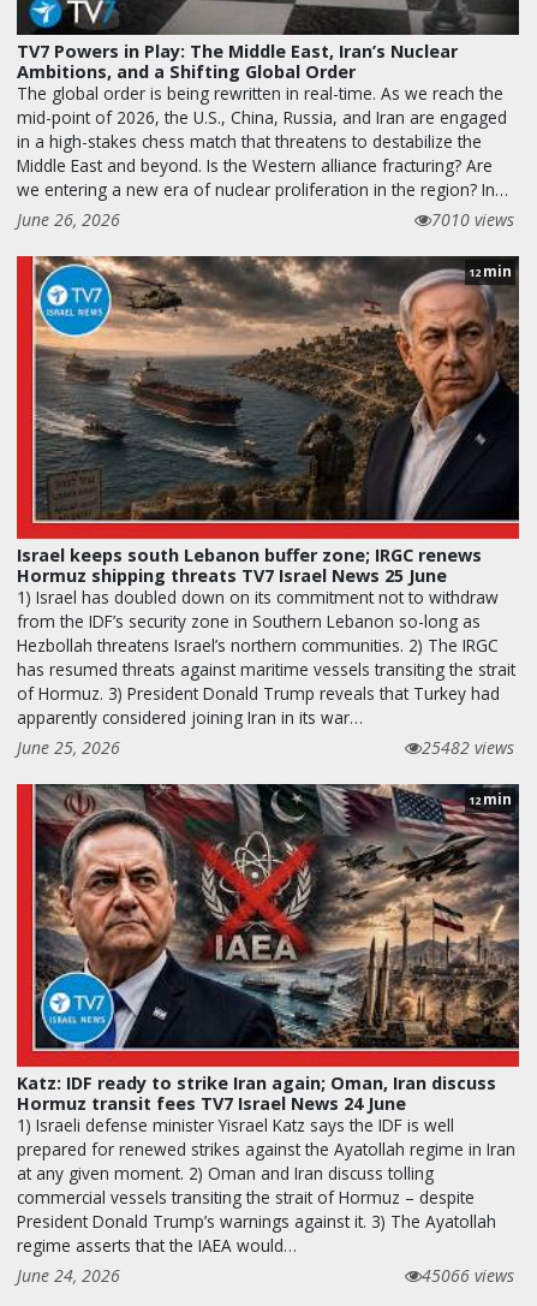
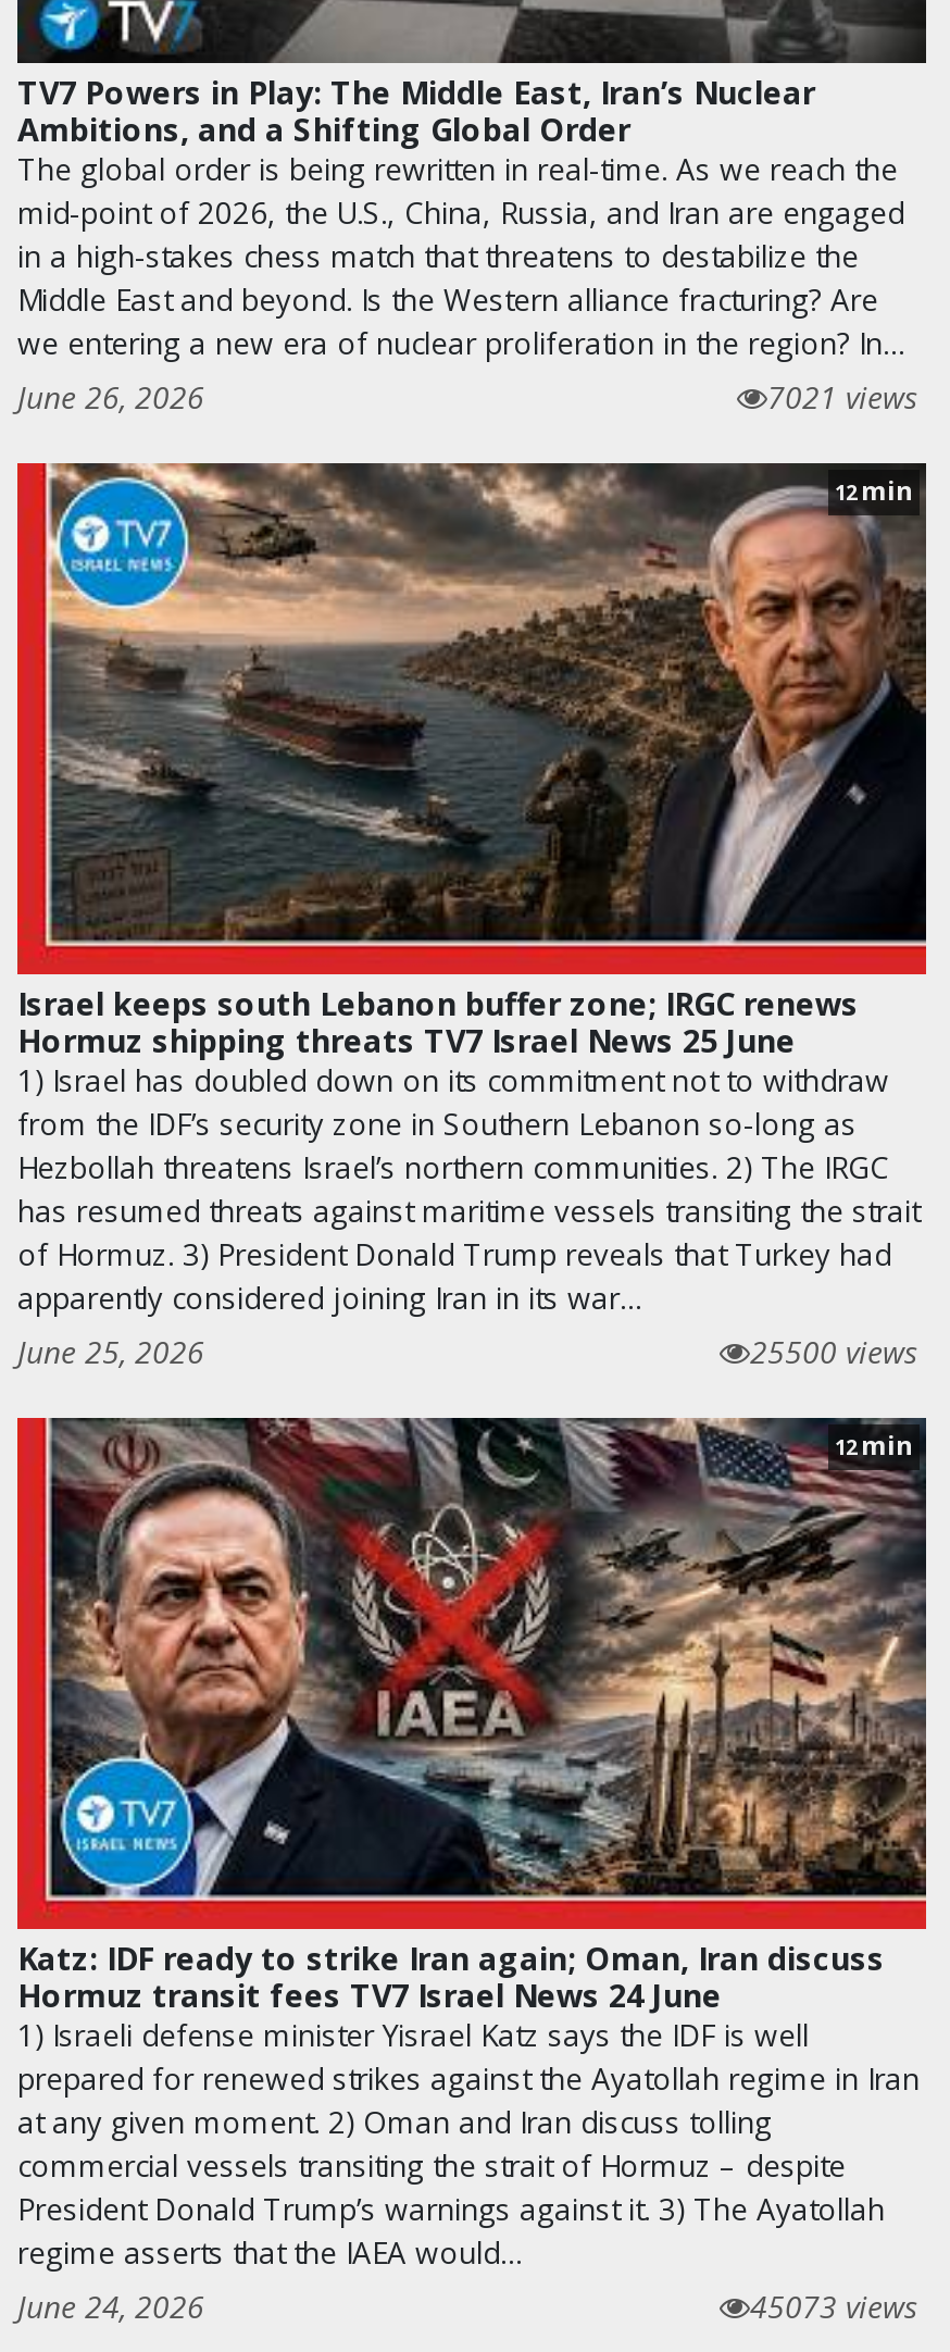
[431,208,514,231] 7010 views -> [767,376,917,417] 7021 views
[422,736,514,759] 25482 views -> [750,1331,917,1372] 25500 views
[422,1264,514,1287] 45066 views -> [750,2286,917,2327] 45073 views

